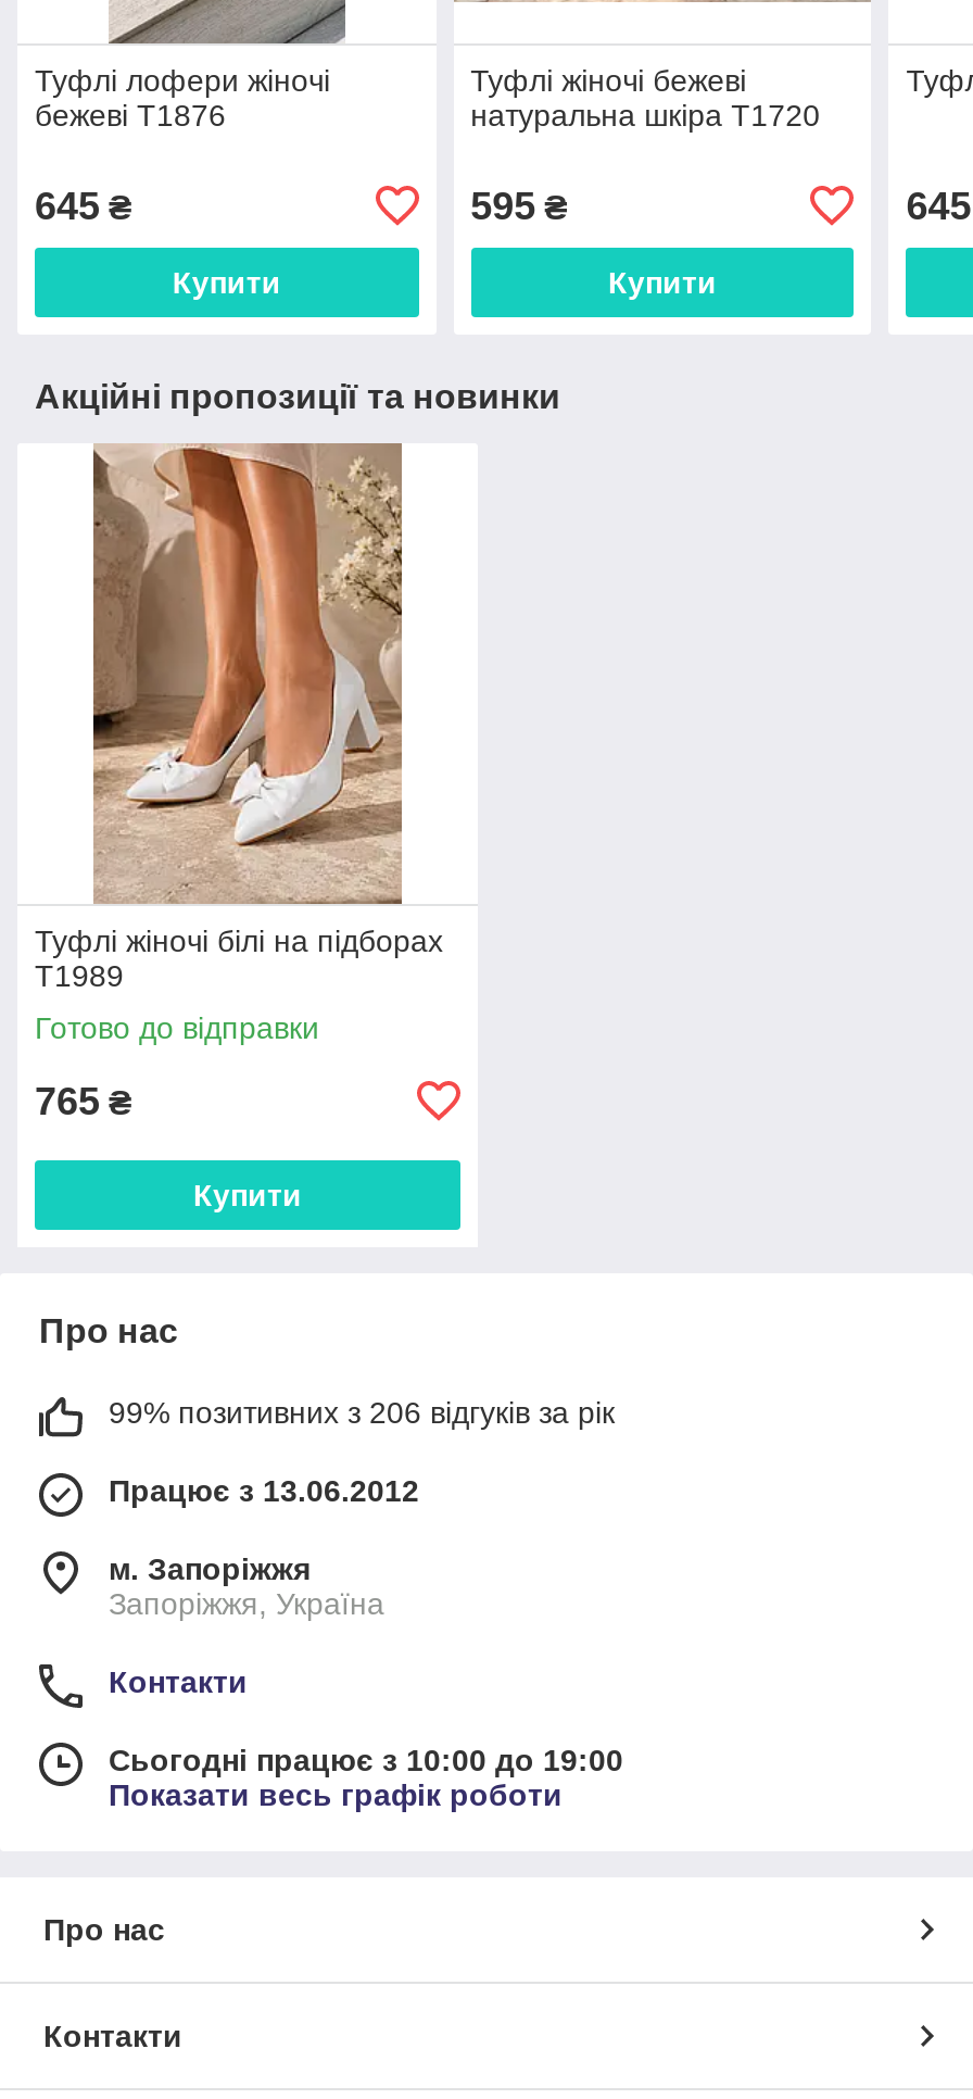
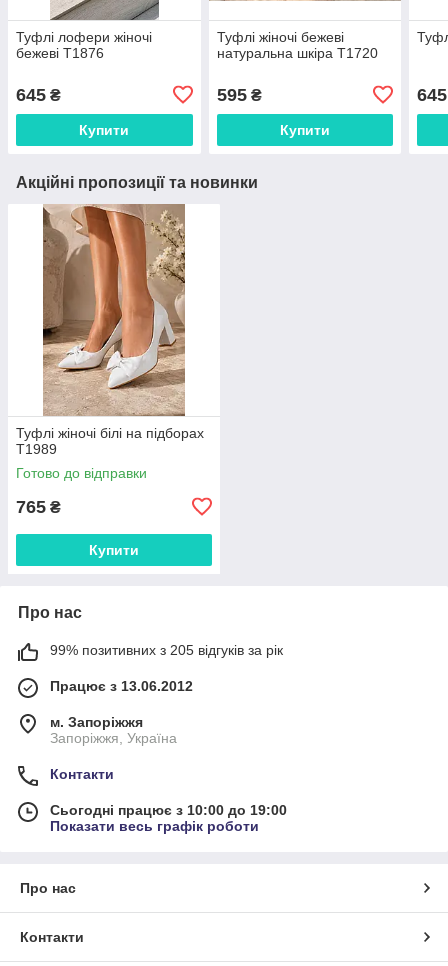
[109,1395,615,1429] 99% позитивних з 206 відгуків за рік -> [50,642,283,658] 99% позитивних з 205 відгуків за рік

